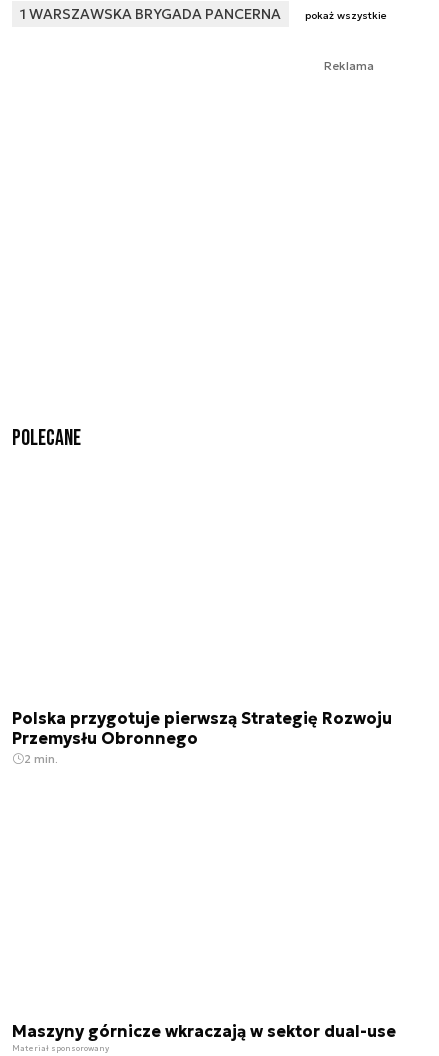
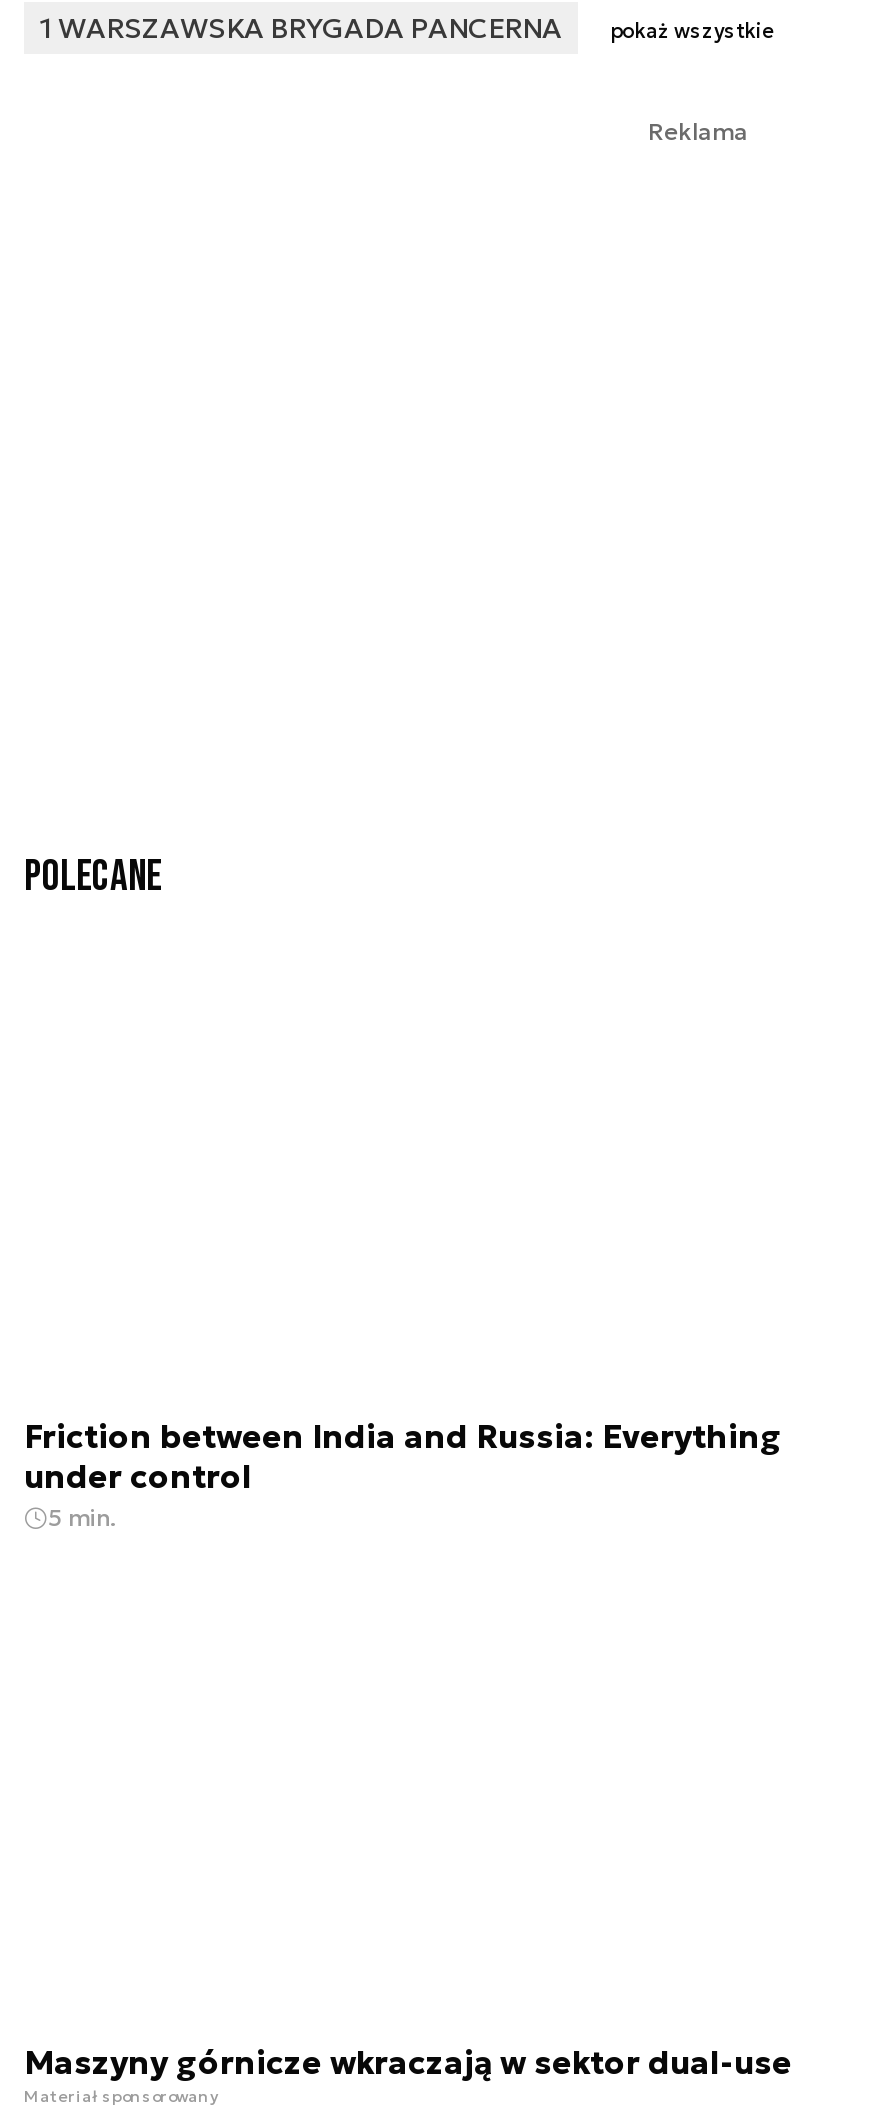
[12,708,392,766] Polska przygotuje pierwszą Strategię Rozwoju | Przemysłu Obronnego | 2 min. -> [24,1416,782,1532] Friction between India and Russia: Everything | under control | 5 min.

